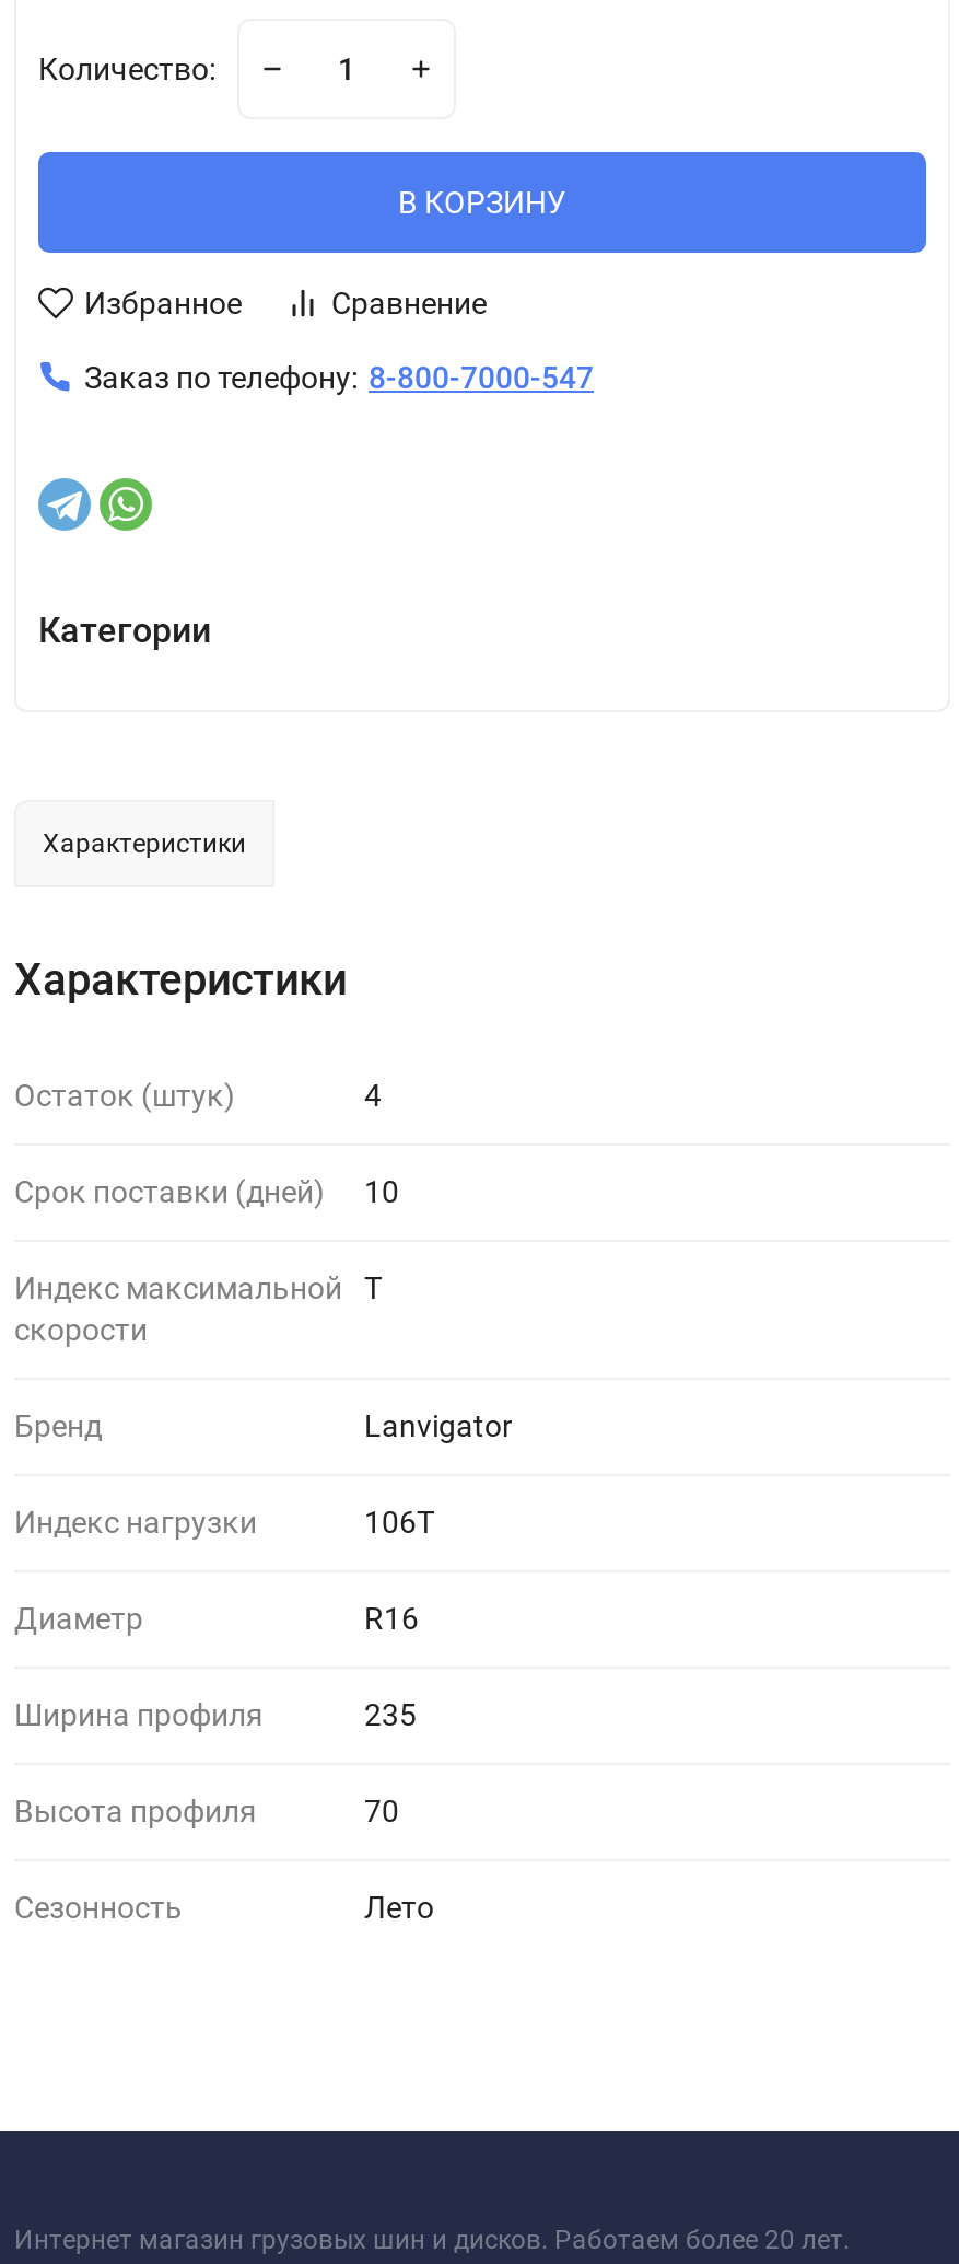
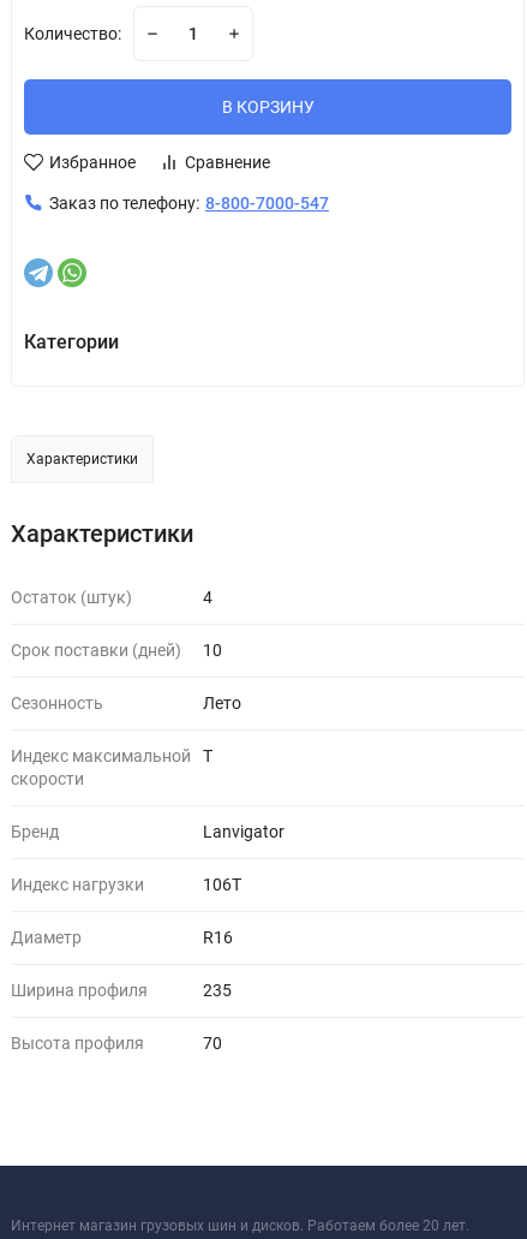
moved [14,1270,513,1828] -> [11,746,285,1053]: Индекс максимальной | скорости | T | ... | Высота профиля | 70
moved [14,1890,434,1925] -> [11,693,241,713]: Сезонность | Лето

